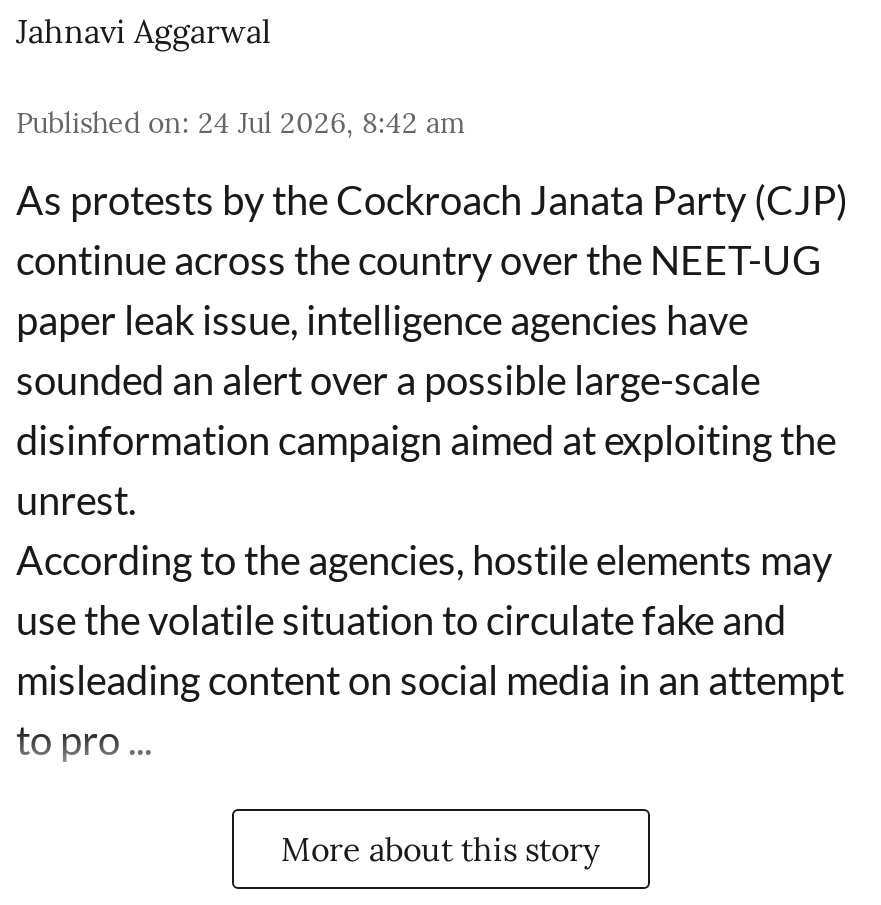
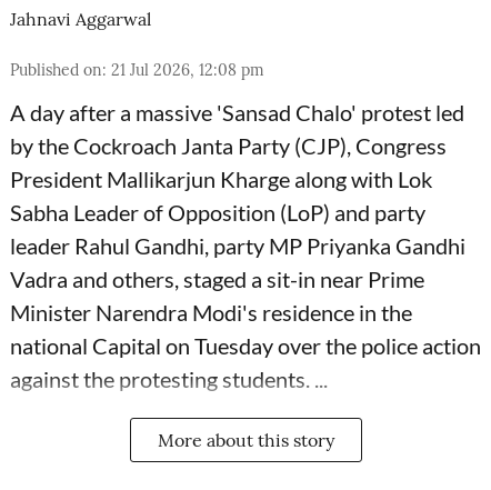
[16,104,466,140] Published on: 24 Jul 2026, 8:42 am -> [10,60,264,80] Published on: 21 Jul 2026, 12:08 pm
[16,174,848,762] As protests by the Cockroach Janata Party (CJP) | continue across the country over the NEET-UG | paper leak issue, intelligence agencies have | sounded an alert over a possible large-scale | disinformation campaign aimed at exploiting the | unrest. | According to the agencies, hostile elements may | use the volatile situation to circulate fake and | misleading content on social media in an attempt | to pro ... -> [10,99,481,392] A day after a massive 'Sansad Chalo' protest led | by the Cockroach Janta Party (CJP), Congress | President Mallikarjun Kharge along with Lok | Sabha Leader of Opposition (LoP) and party | leader Rahul Gandhi, party MP Priyanka Gandhi | Vadra and others, staged a sit-in near Prime | Minister Narendra Modi's residence in the | national Capital on Tuesday over the police action | against the protesting students. ...

